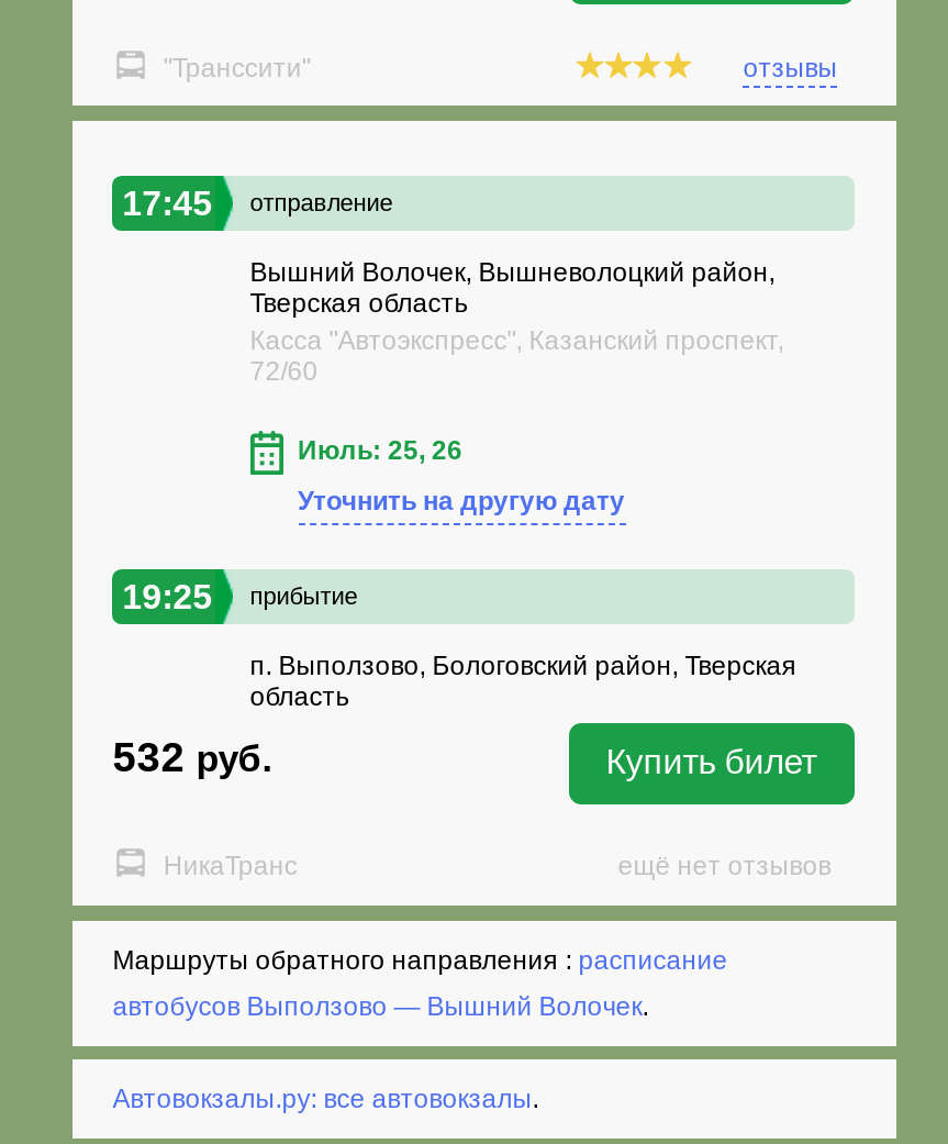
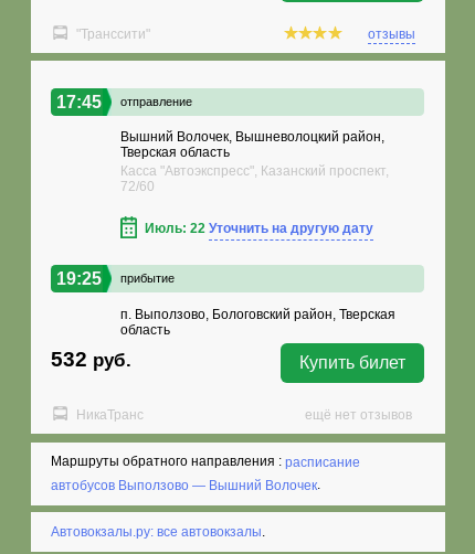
[298,435,625,516] Июль: 25, 26 | Уточнить на другую дату -> [144,221,373,236] Июль: 22 Уточнить на другую дату

